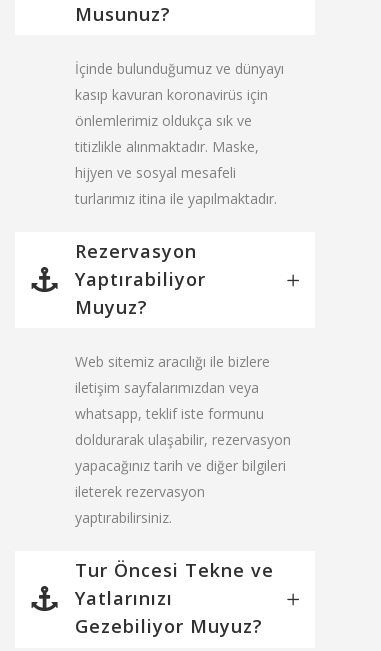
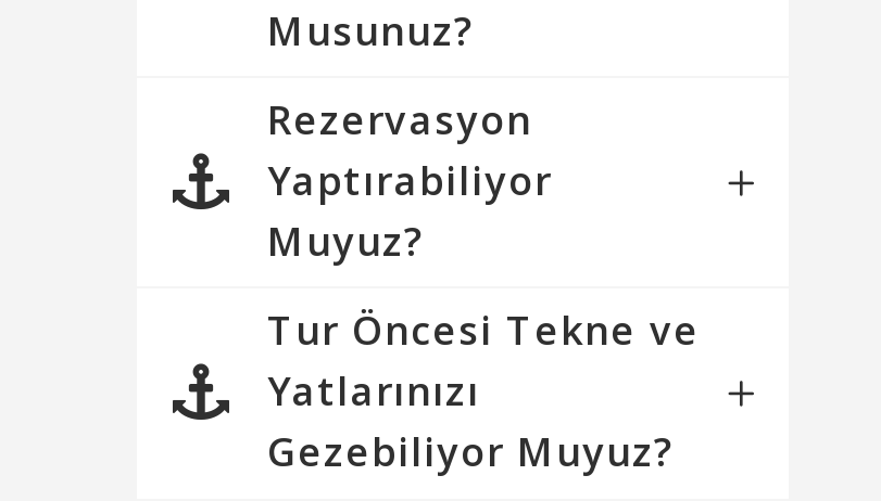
[75,59,284,208] İçinde bulunduğumuz ve dünyayı | kasıp kavuran koronavirüs için | önlemlerimiz oldukça sık ve | titizlikle alınmaktadır. Maske, | hijyen ve sosyal mesafeli | turlarımız itina ile yapılmaktadır. -> none
[75,352,291,527] Web sitemiz aracılığı ile bizlere | iletişim sayfalarımızdan veya | whatsapp, teklif iste formunu | doldurarak ulaşabilir, rezervasyon | yapacağınız tarih ve diğer bilgileri | ileterek rezervasyon | yaptırabilirsiniz. -> none

